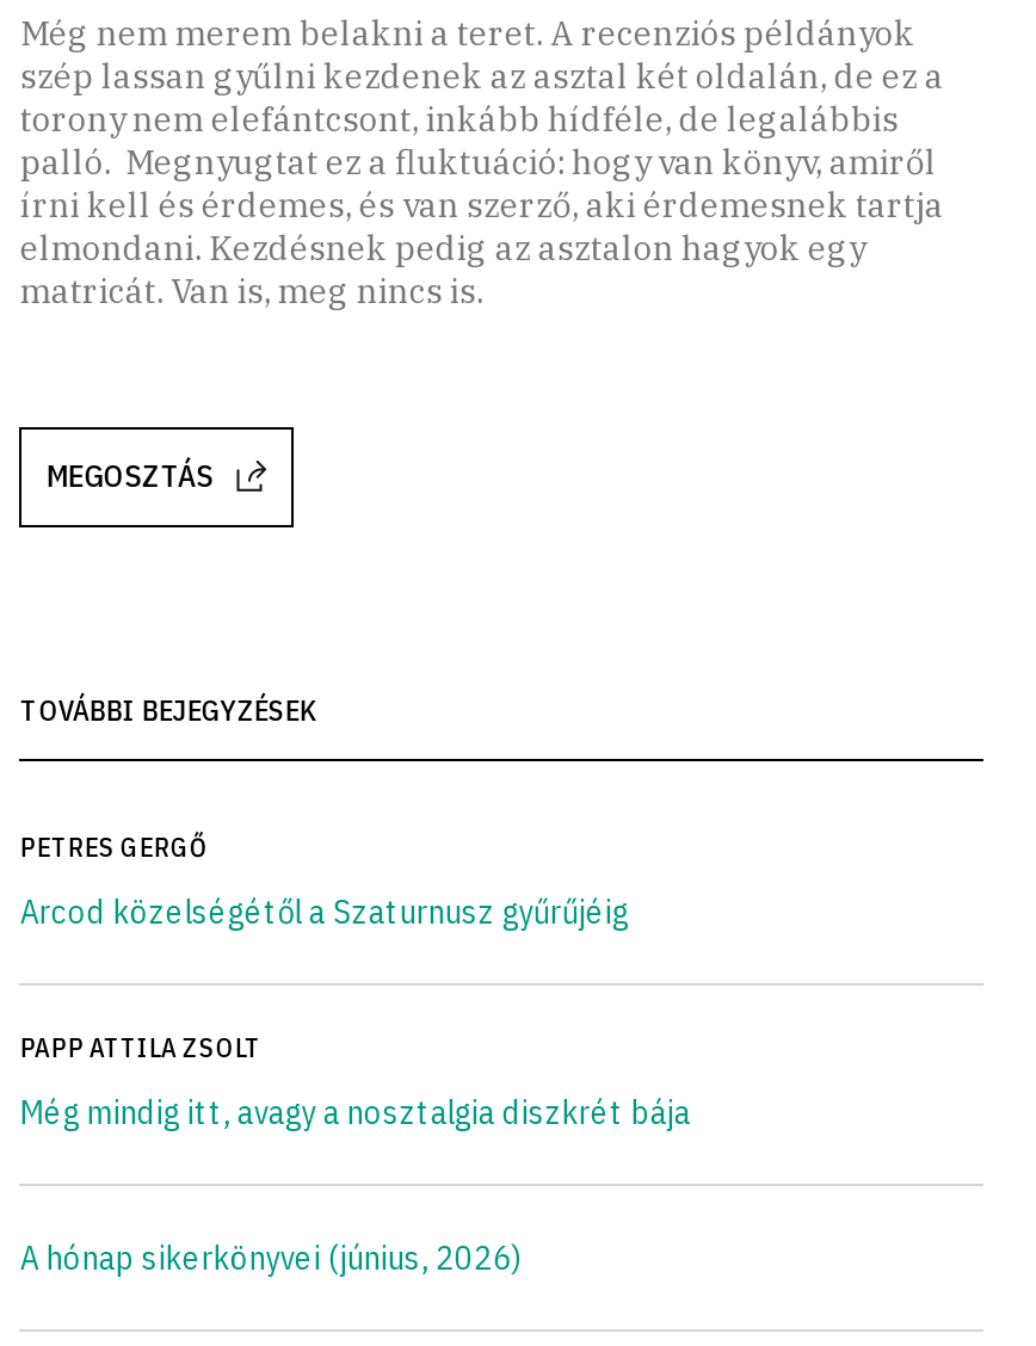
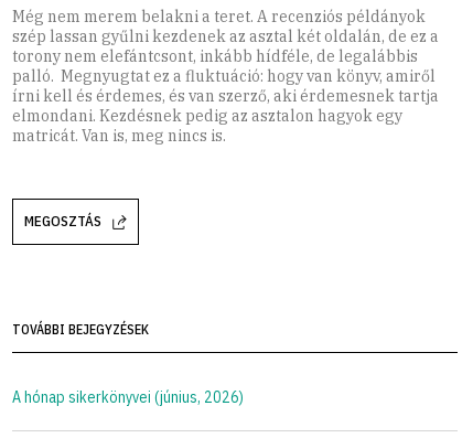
[20,831,691,1134] PETRES GERGŐ | Arcod közelségétől a Szaturnusz gyűrűjéig | PAPP ATTILA ZSOLT | Még mindig itt, avagy a nosztalgia diszkrét bája -> none

